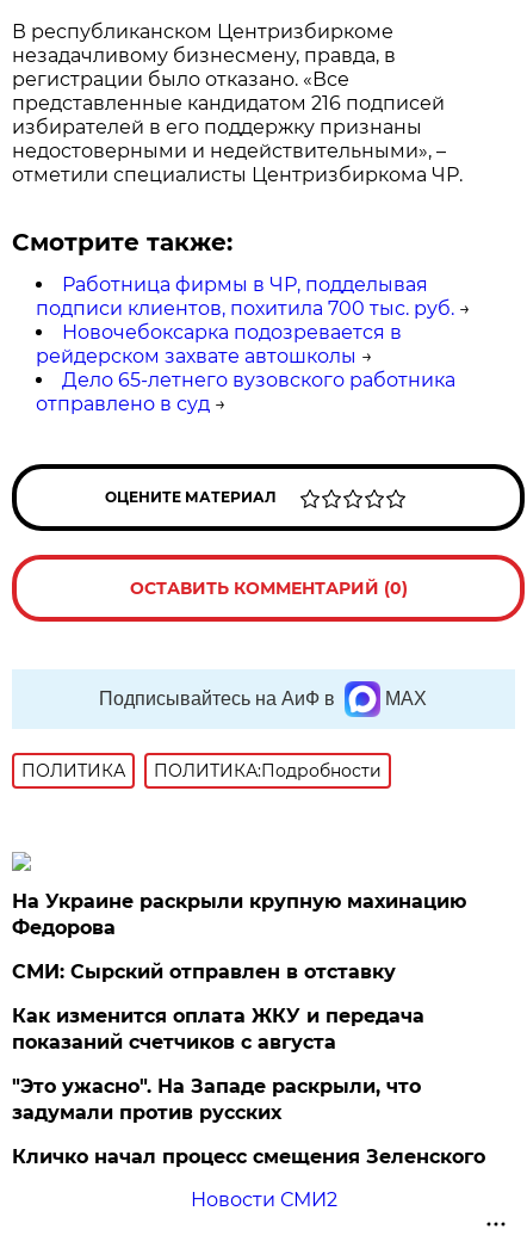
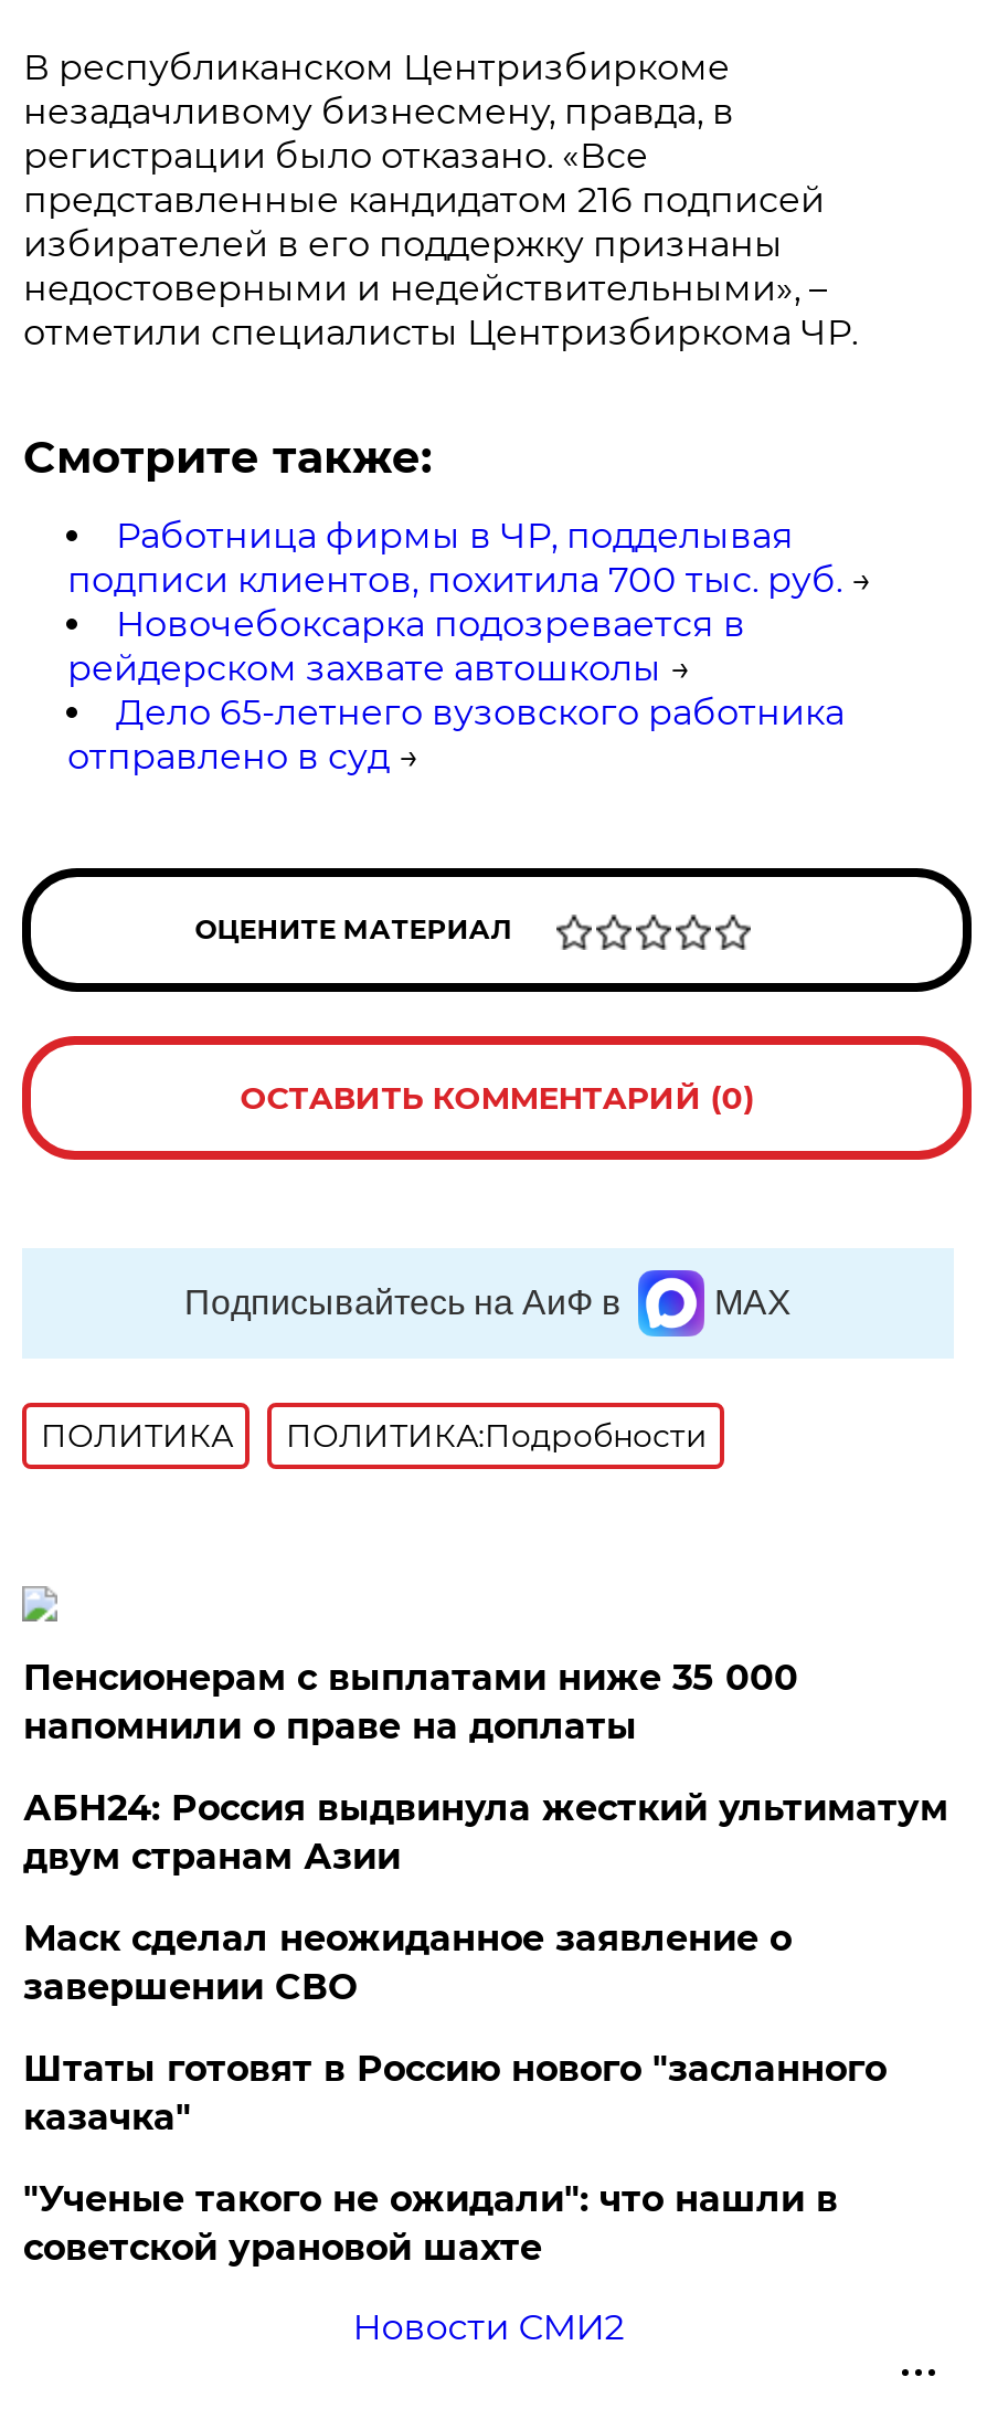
[12,890,467,939] На Украине раскрыли крупную махинацию | Федорова -> [23,1657,798,1747] Пенсионерам с выплатами ниже 35 000 | напомнили о праве на доплаты
[12,960,396,983] СМИ: Сырский отправлен в отставку -> [23,1787,948,1878] АБН24: Россия выдвинула жесткий ультиматум | двум странам Азии
[12,1005,425,1054] Как изменится оплата ЖКУ и передача | показаний счетчиков с августа -> [23,1917,791,2008] Маск сделал неожиданное заявление о | завершении СВО
[12,1075,421,1124] "Это ужасно". На Западе раскрыли, что | задумали против русских -> [23,2048,886,2138] Штаты готовят в Россию нового "засланного | казачка"
[12,1145,486,1168] Кличко начал процесс смещения Зеленского -> [23,2178,838,2269] "Ученые такого не ожидали": что нашли в | советской урановой шахте

